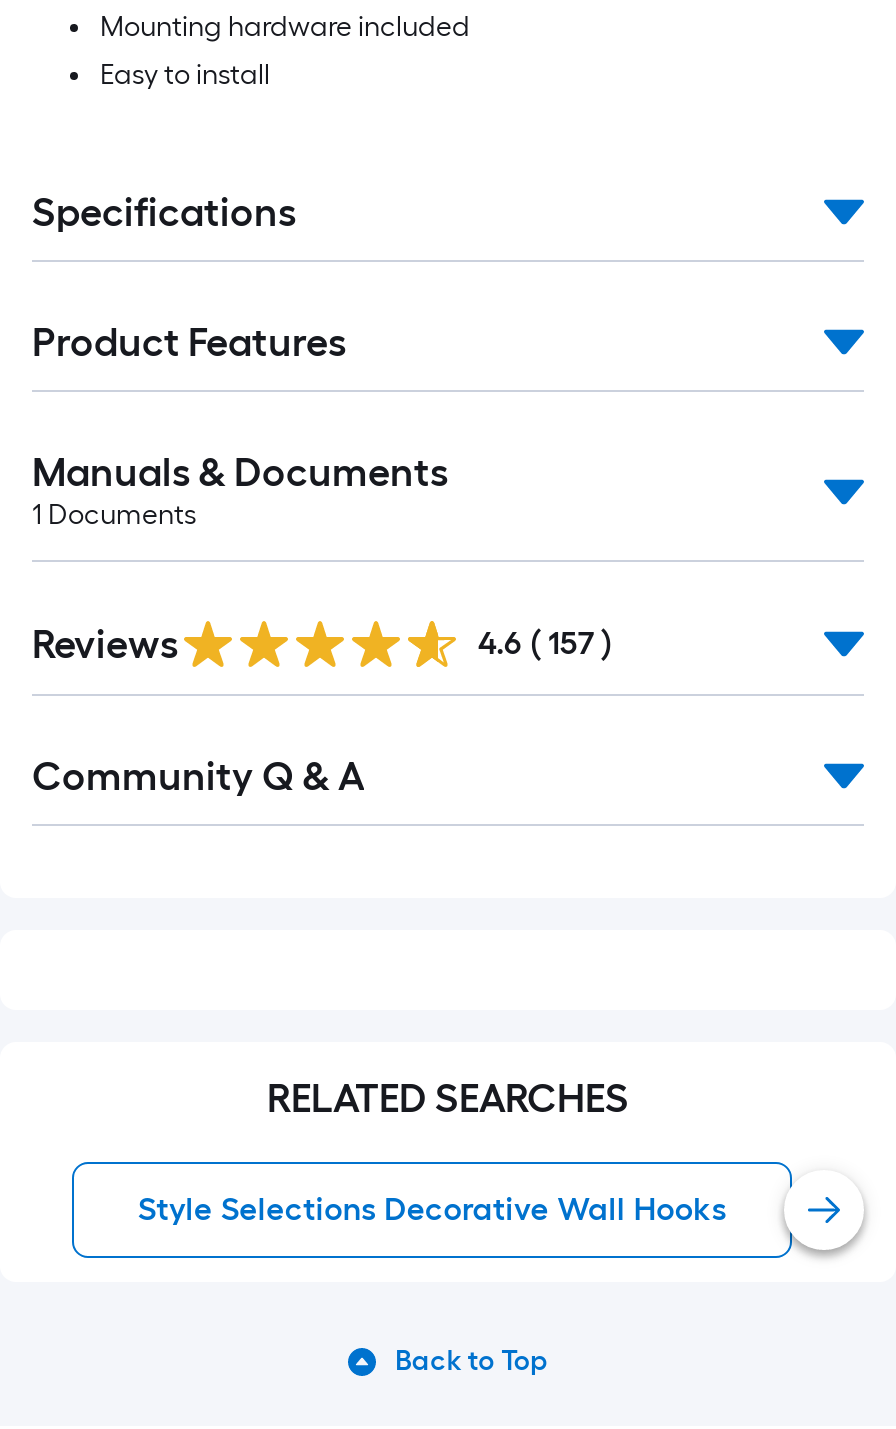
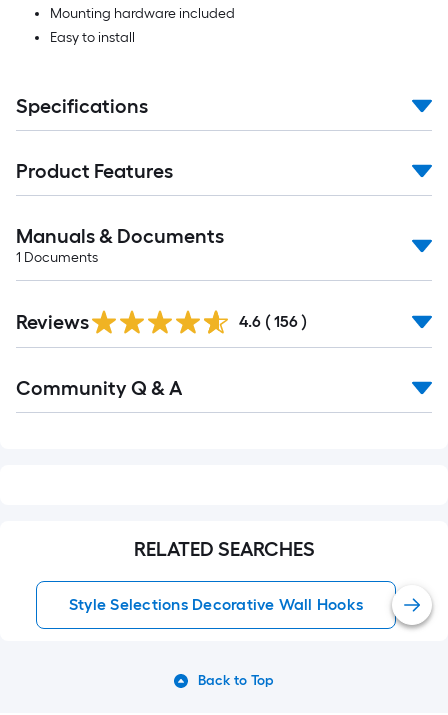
[478,624,612,662] 4.6 ( 157 ) -> [239,312,307,331] 4.6 ( 156 )

